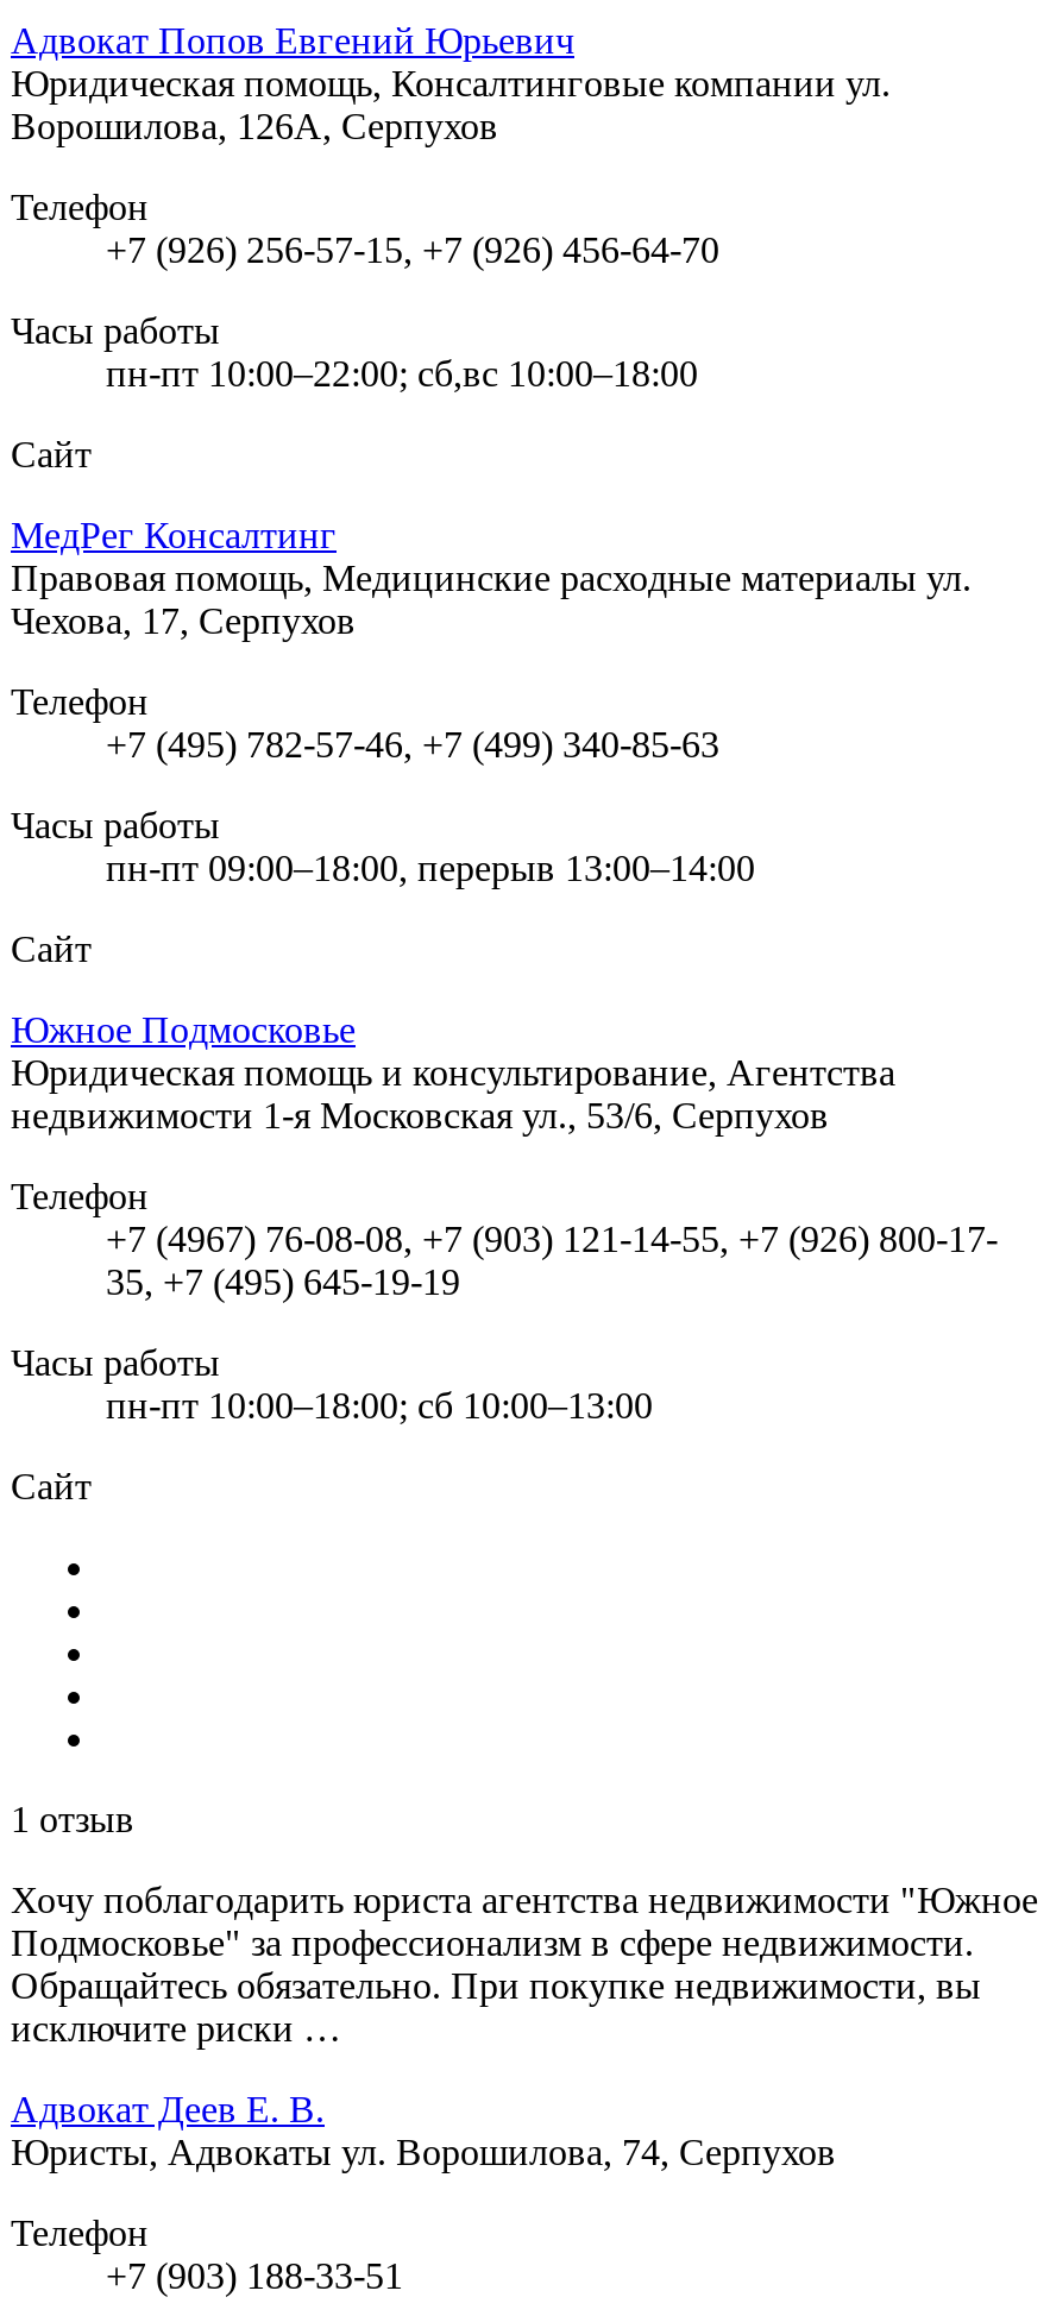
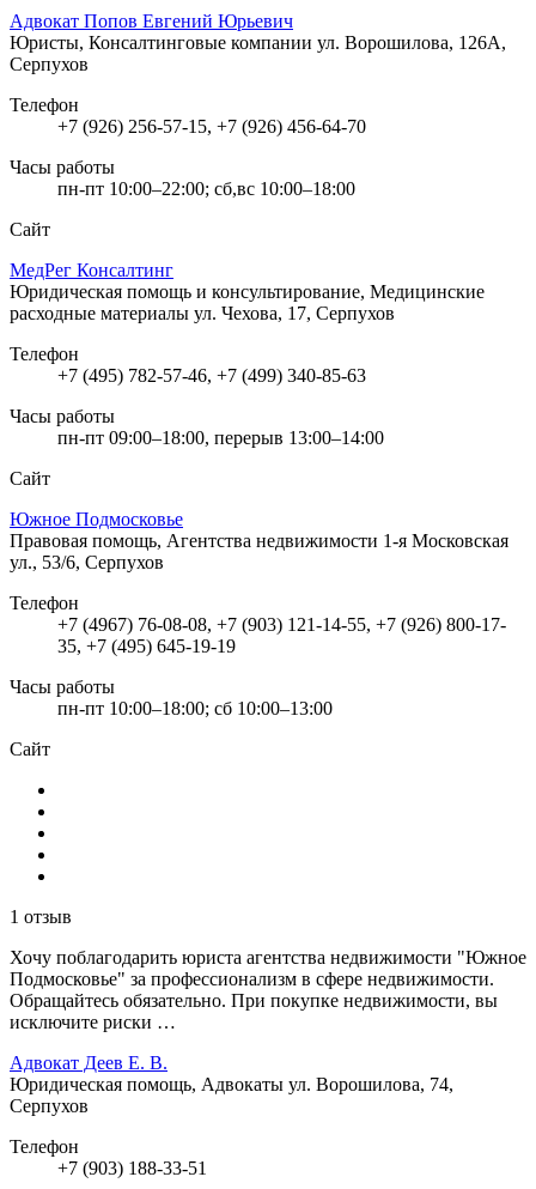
[11,63,891,146] Юридическая помощь, Консалтинговые компании ул. | Ворошилова, 126А, Серпухов -> [10,32,506,74] Юристы, Консалтинговые компании ул. Ворошилова, 126А, | Серпухов
[11,557,972,641] Правовая помощь, Медицинские расходные материалы ул. | Чехова, 17, Серпухов -> [10,281,485,323] Юридическая помощь и консультирование, Медицинские | расходные материалы ул. Чехова, 17, Серпухов
[11,1052,895,1135] Юридическая помощь и консультирование, Агентства | недвижимости 1-я Московская ул., 53/6, Серпухов -> [10,530,508,572] Правовая помощь, Агентства недвижимости 1-я Московская | ул., 53/6, Серпухов
[11,2131,836,2172] Юристы, Адвокаты ул. Ворошилова, 74, Серпухов -> [10,1074,453,1116] Юридическая помощь, Адвокаты ул. Ворошилова, 74, | Серпухов

